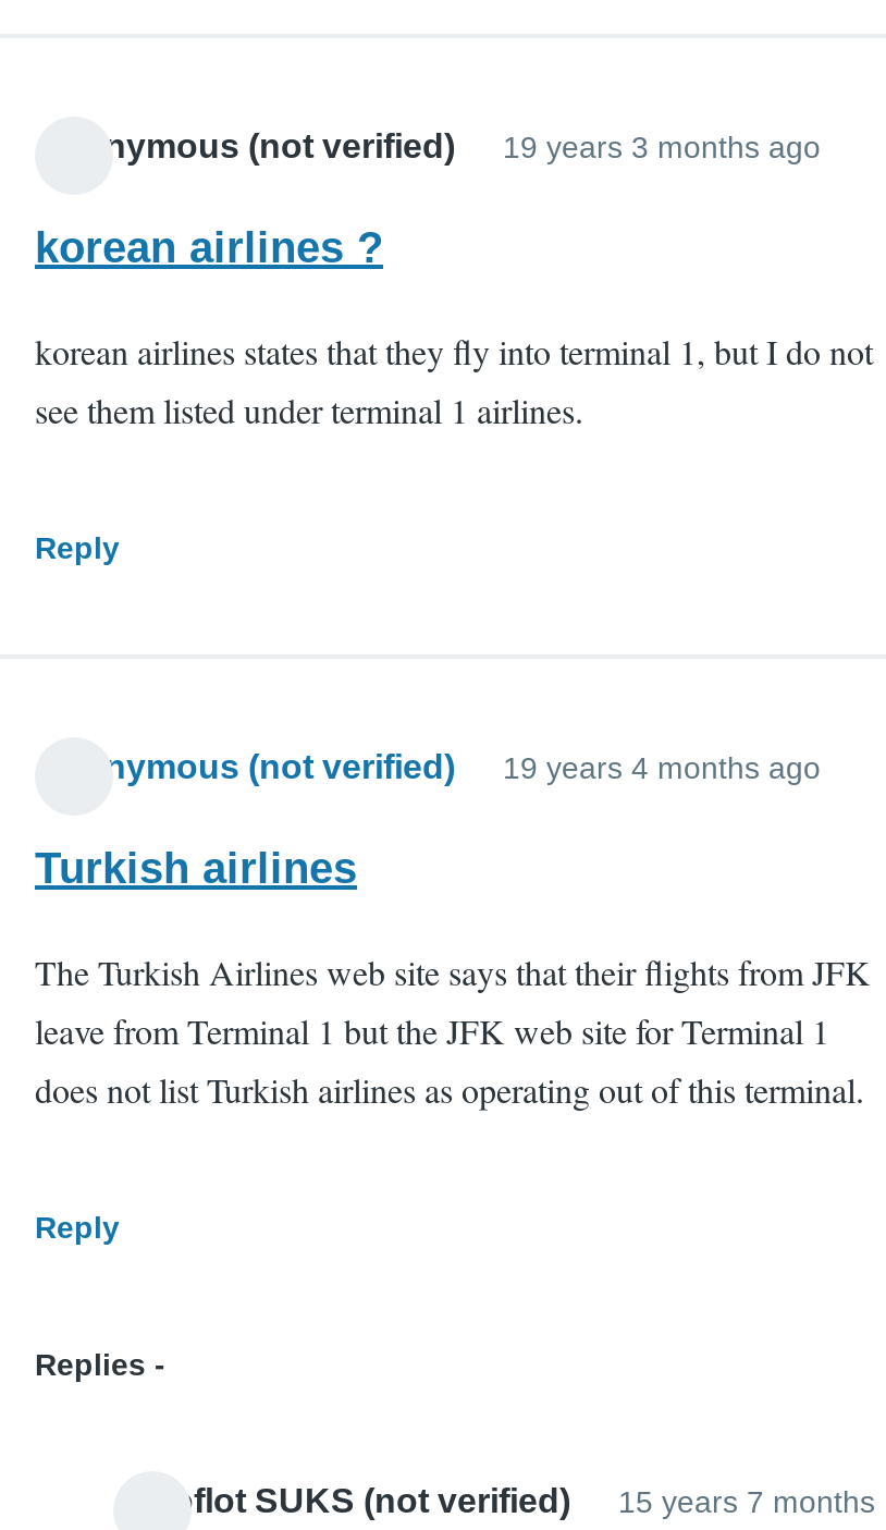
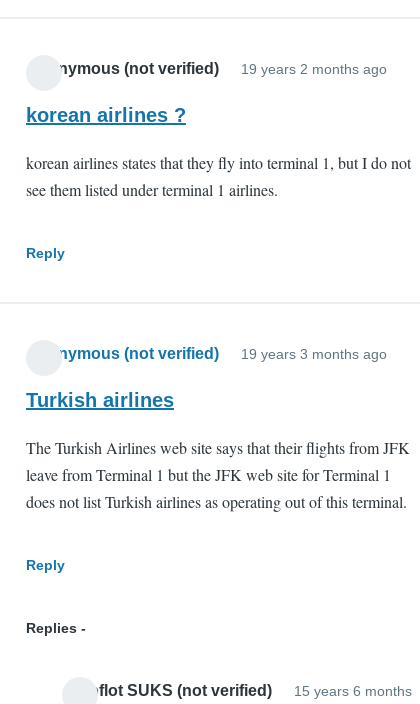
moved [503,129,821,164] -> [241,346,387,362]: 19 years 3 months ago
none -> [241,61,387,77] 19 years 2 months ago
[503,750,821,784] 19 years 4 months ago -> none
[618,1484,875,1518] 15 years 7 months -> [294,683,412,699] 15 years 6 months

